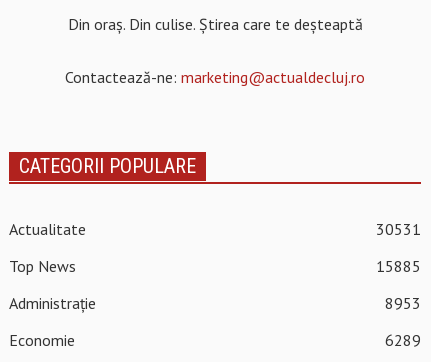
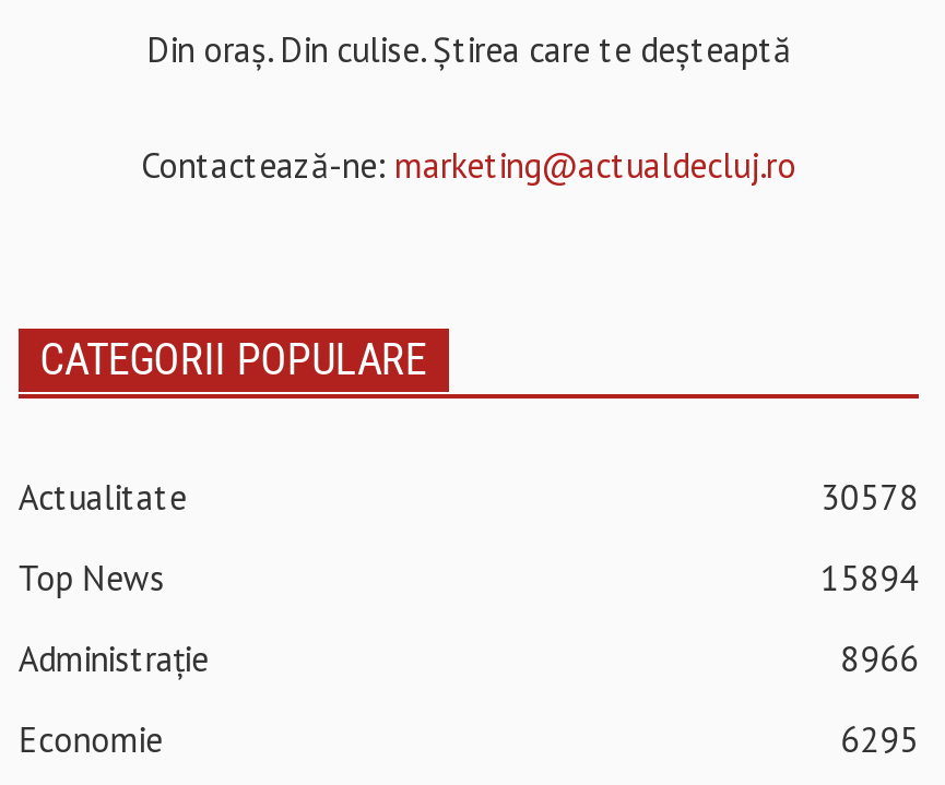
[376,219,421,239] 30531 -> [821,475,919,519] 30578
[376,256,421,276] 15885 -> [821,556,919,599] 15894
[385,293,421,313] 8953 -> [840,637,919,680] 8966
[385,330,421,350] 6289 -> [840,717,919,761] 6295

